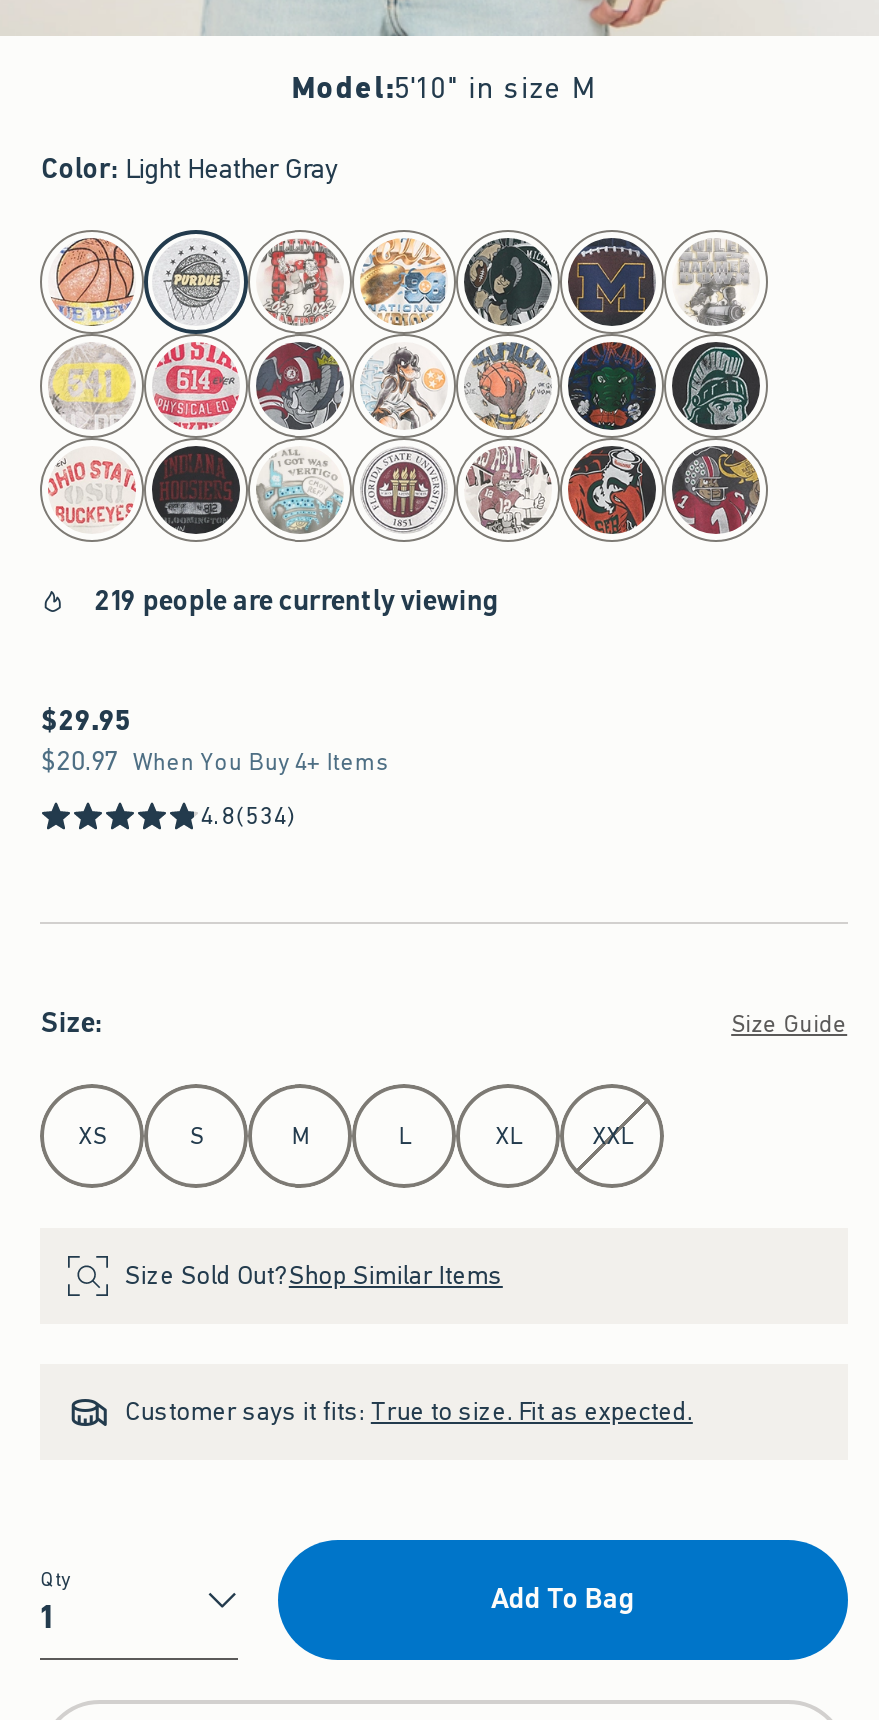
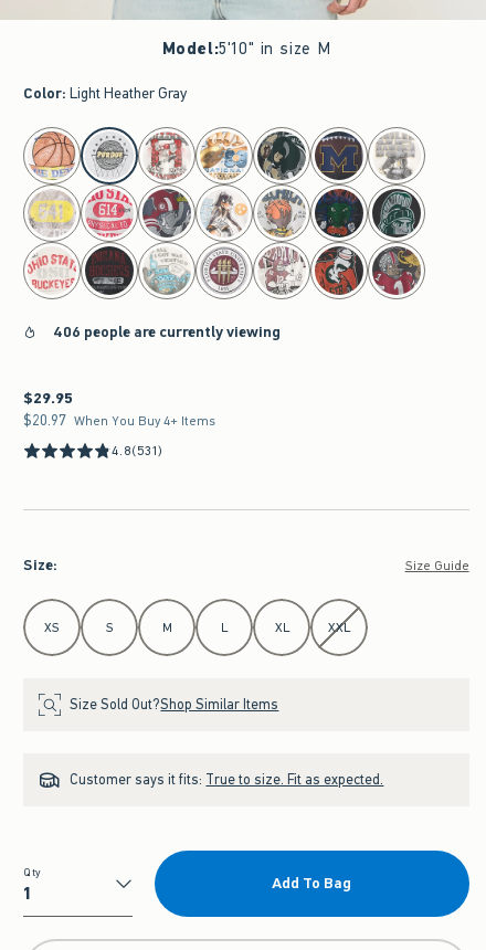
[95,582,499,620] 219 people are currently viewing -> [53,321,281,342] 406 people are currently viewing
[201,800,296,832] 4.8(534) -> [112,442,163,460] 4.8(531)

